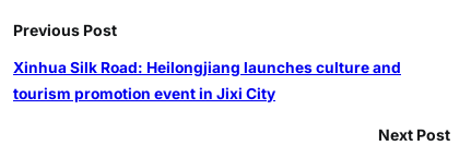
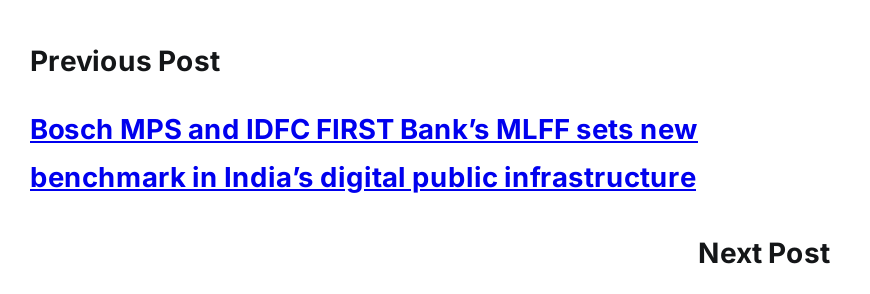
[13,59,401,76] Xinhua Silk Road: Heilongjiang launches culture and -> [30,112,698,144] Bosch MPS and IDFC FIRST Bank’s MLFF sets new
[13,85,275,102] tourism promotion event in Jixi City -> [30,160,696,192] benchmark in India’s digital public infrastructure

